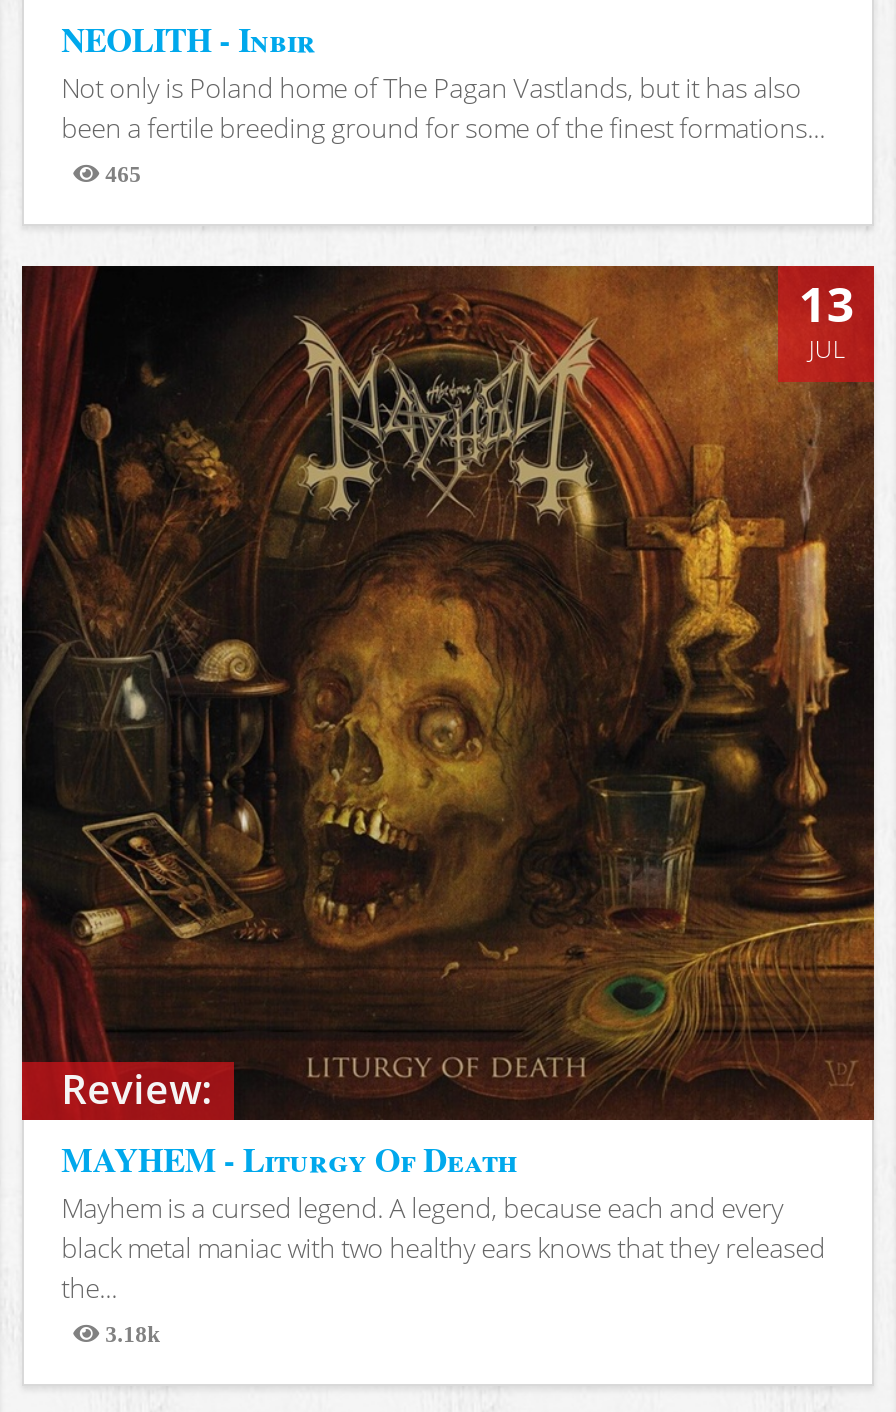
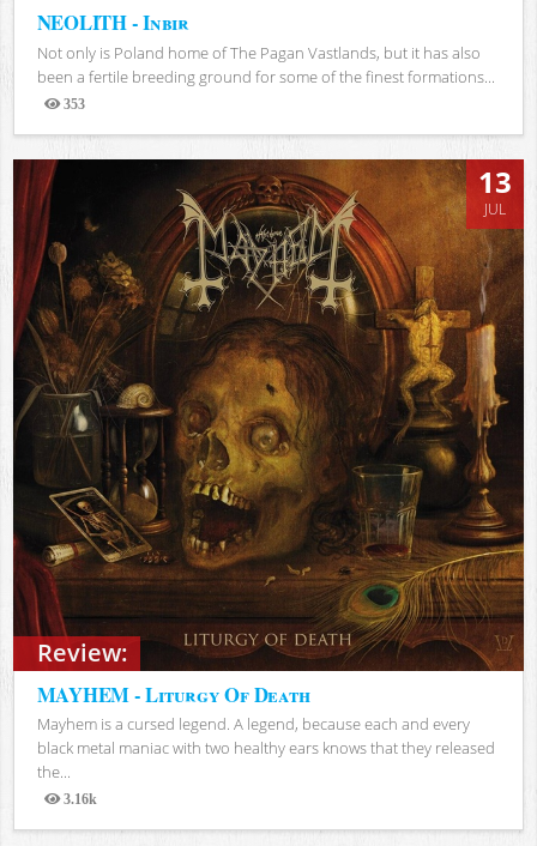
[99,162,141,184] 465 -> [60,97,85,110] 353
[99,1322,161,1344] 3.18k -> [60,792,97,805] 3.16k

